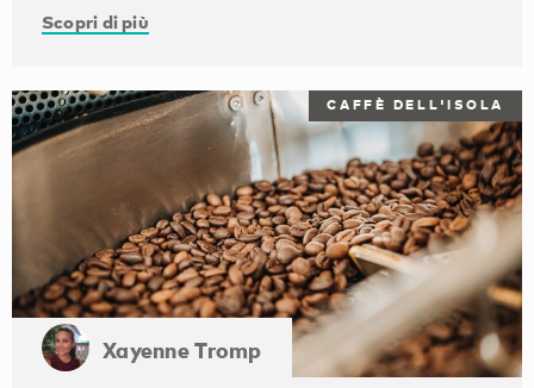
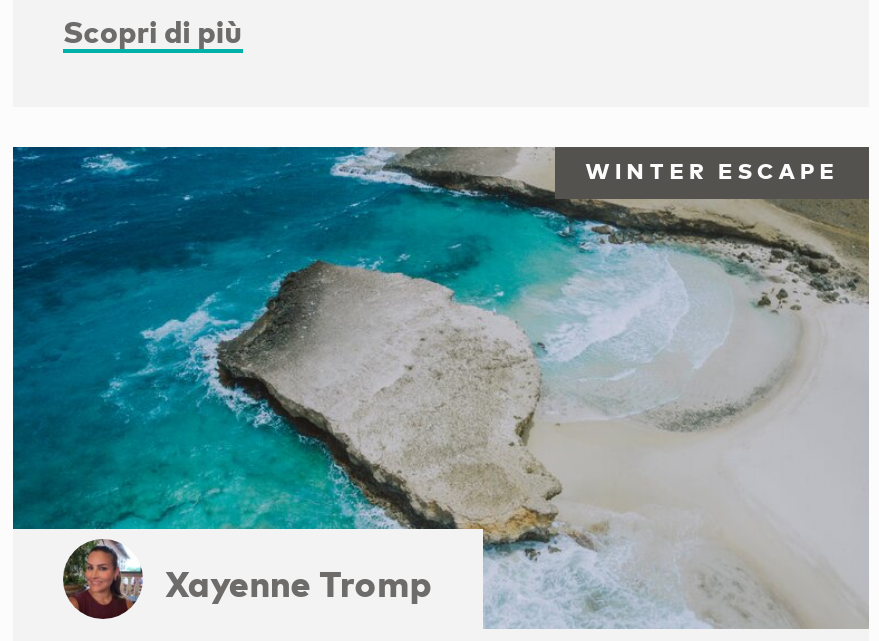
[11,89,523,378] [image] | CAFFÈ DELL'ISOLA -> [11,145,869,629] [image] | WINTER ESCAPE

